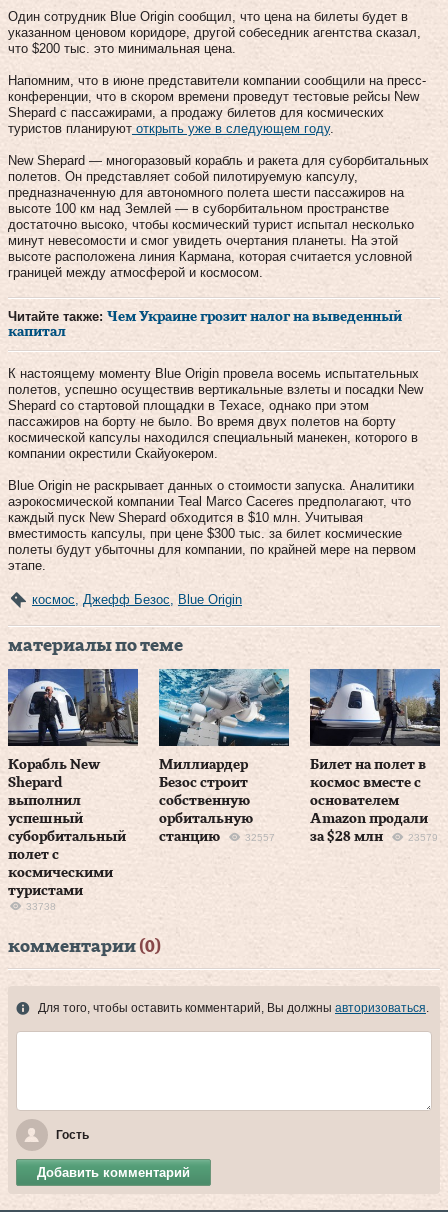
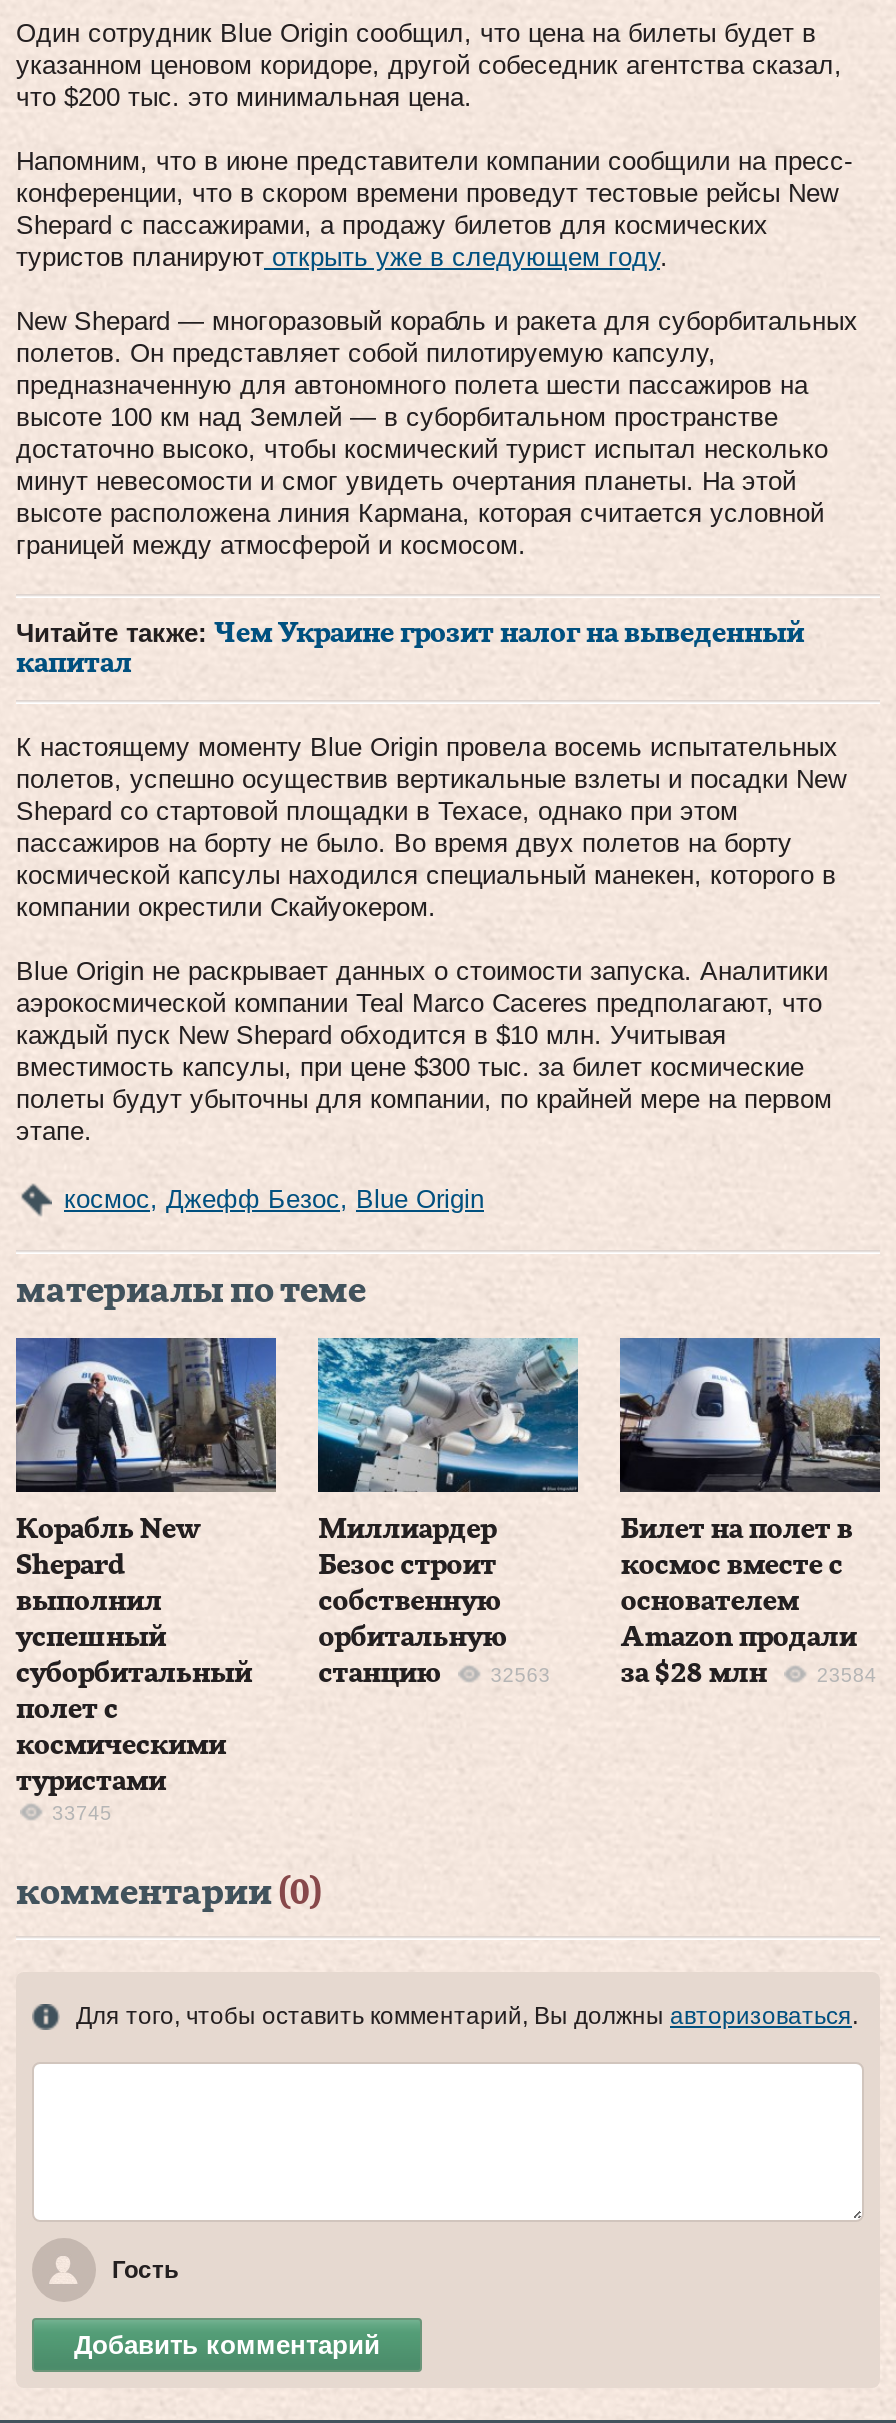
[245,832,275,843] 32557 -> [490,1665,550,1687] 32563
[408,832,438,843] 23579 -> [817,1665,877,1687] 23584
[26,901,56,912] 33738 -> [52,1803,112,1825] 33745

